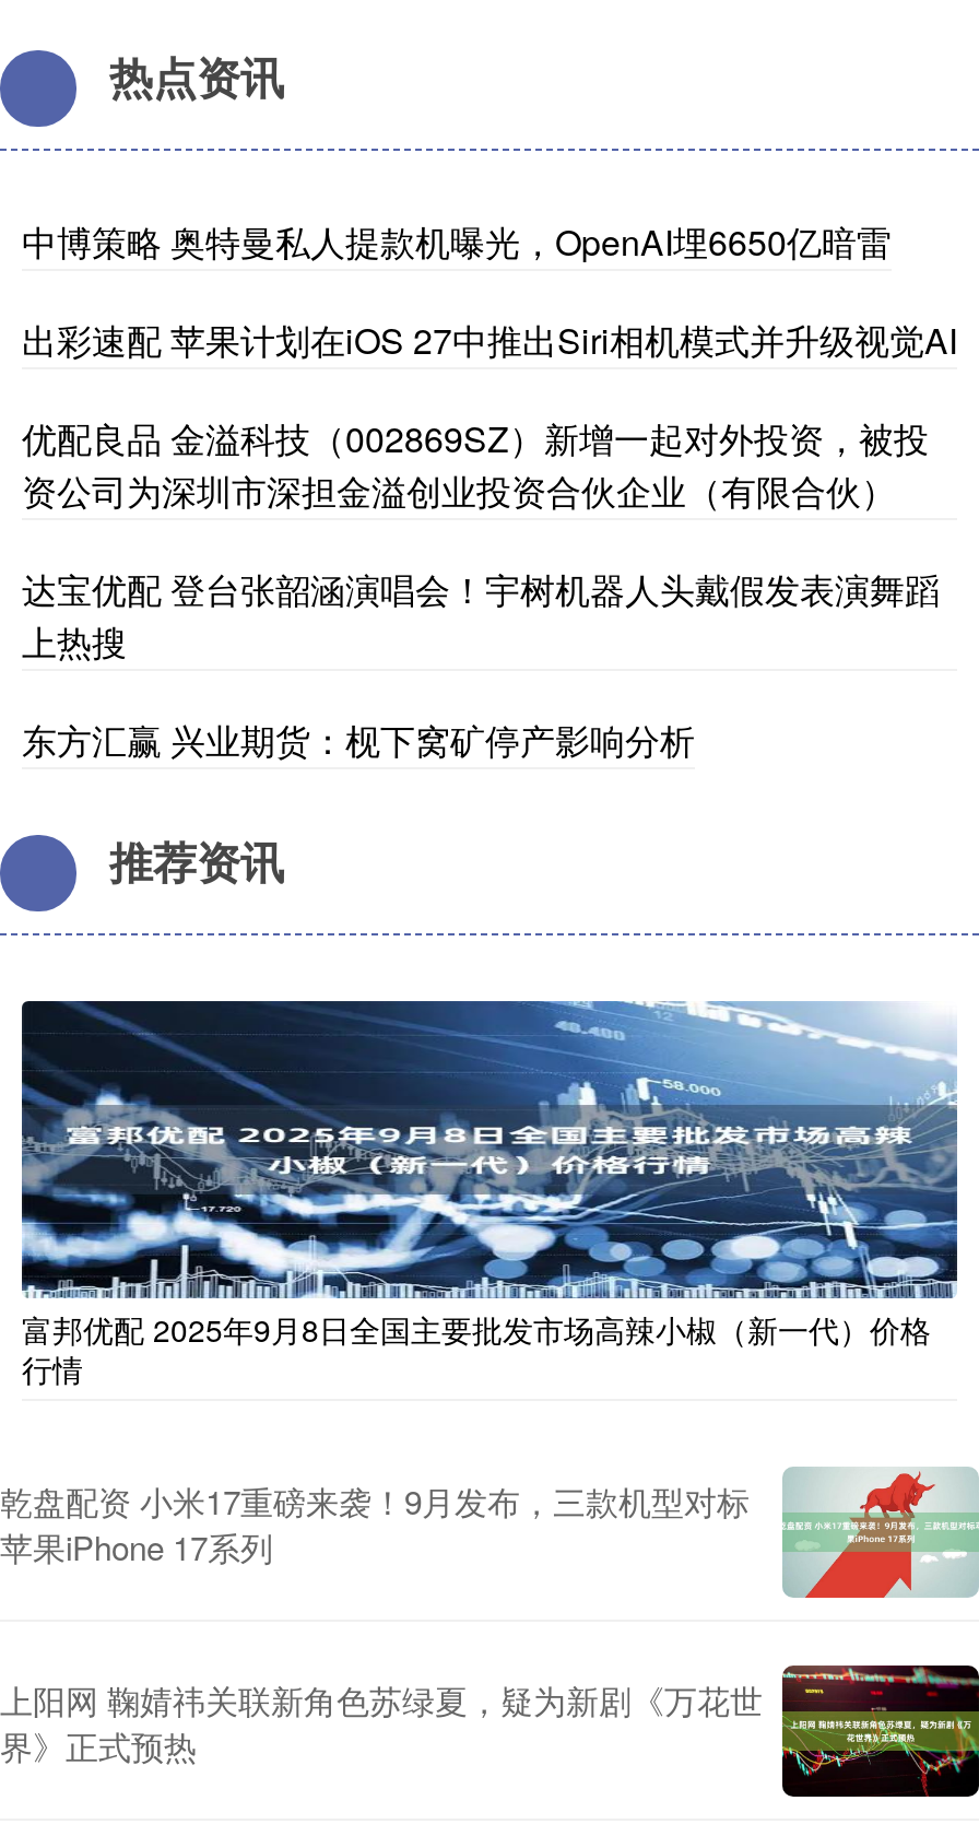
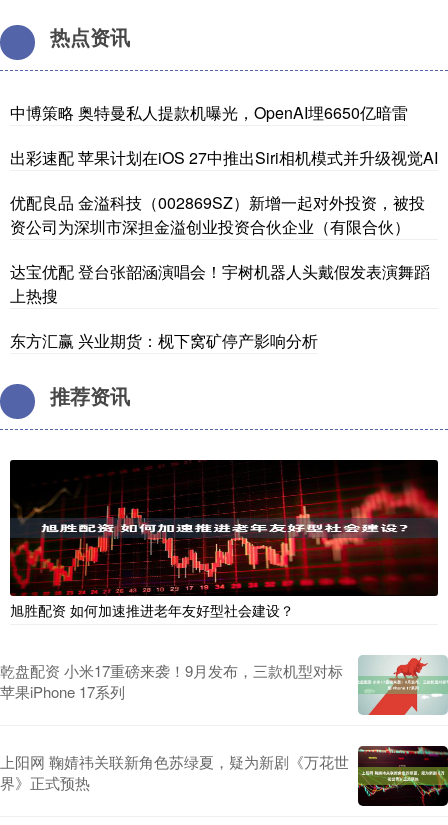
[20,999,959,1390] [image] | 富邦优配 2025年9月8日全国主要批发市场高辣小椒（新一代）价格 | 行情 -> [9,459,439,620] [image] | 旭胜配资 如何加速推进老年友好型社会建设？

